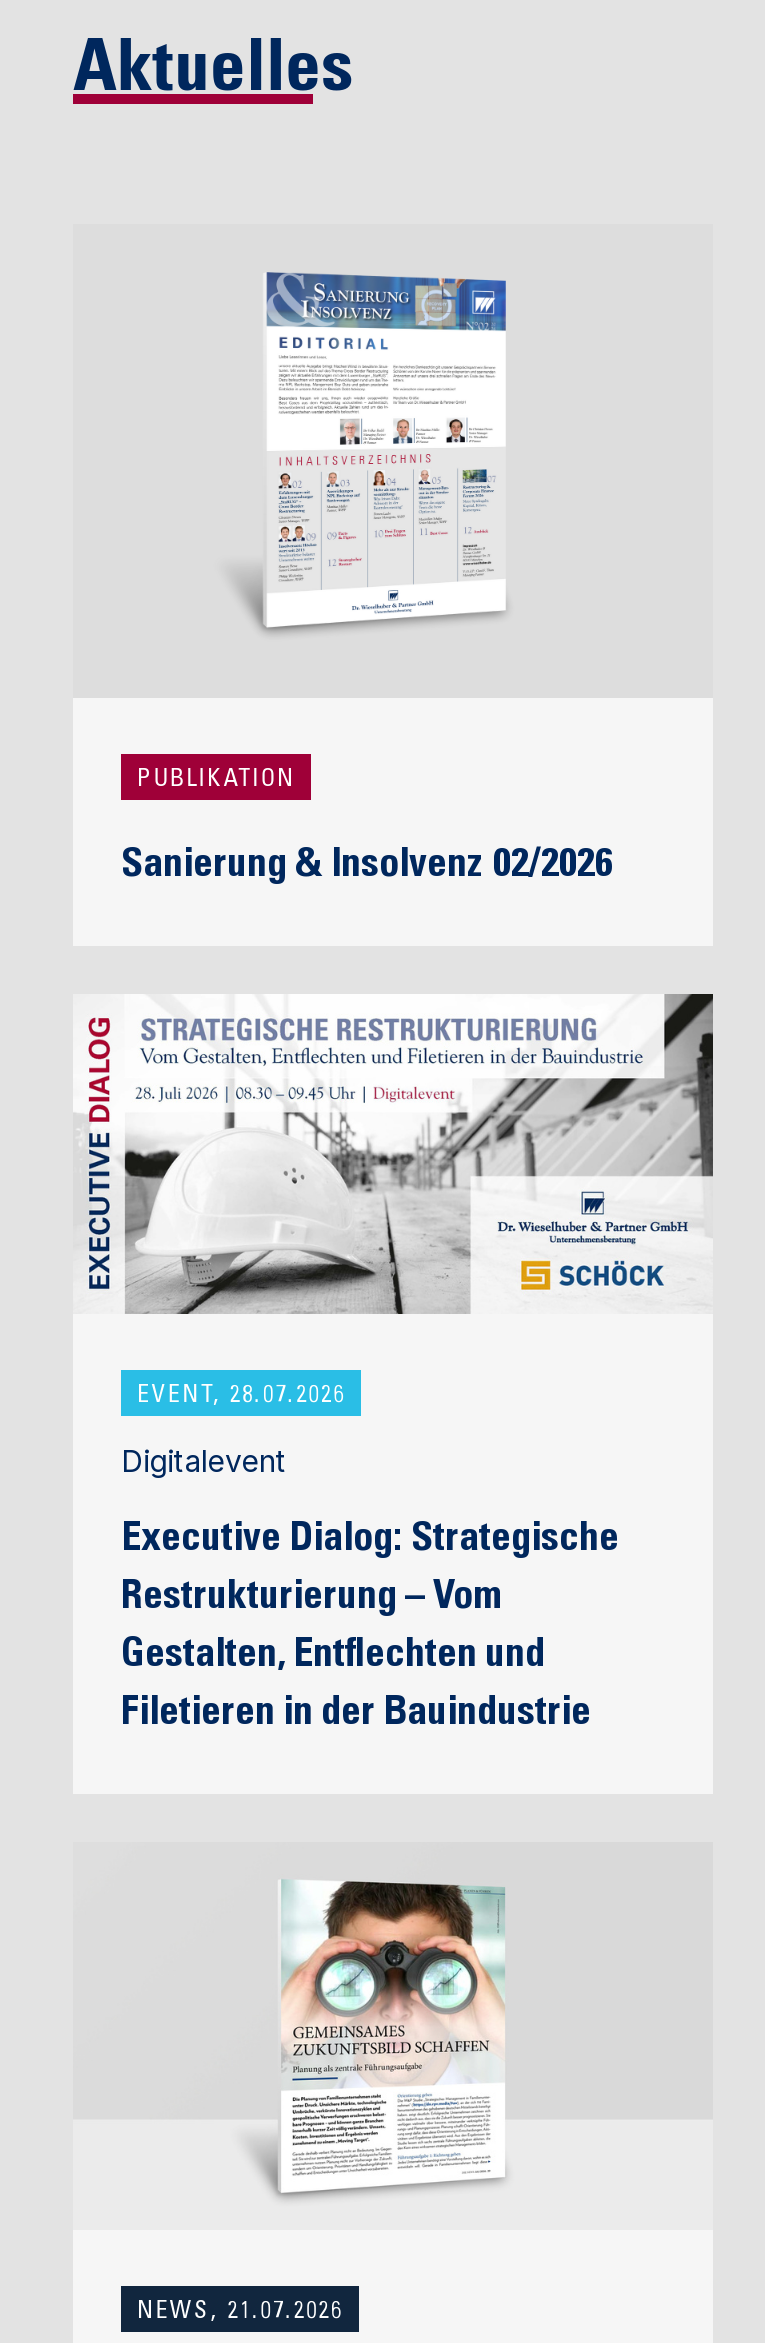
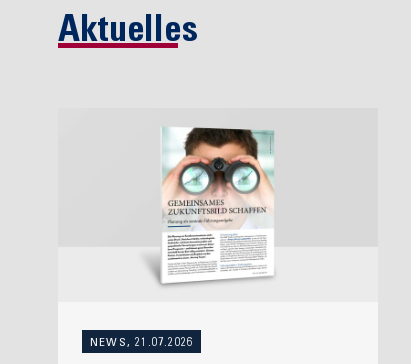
[235,270,507,634] [image] -> none
[121,768,613,888] PUBLIKATION | Sanierung & Insolvenz 02/2026 -> none
[87,992,715,1736] [image] | EVENT, 28.07.2026 | Digitalevent | Executive Dialog: Strategische | Restrukturierung – Vom | Gestalten, Entflechten und | Filetieren in der Bauindustrie -> none

